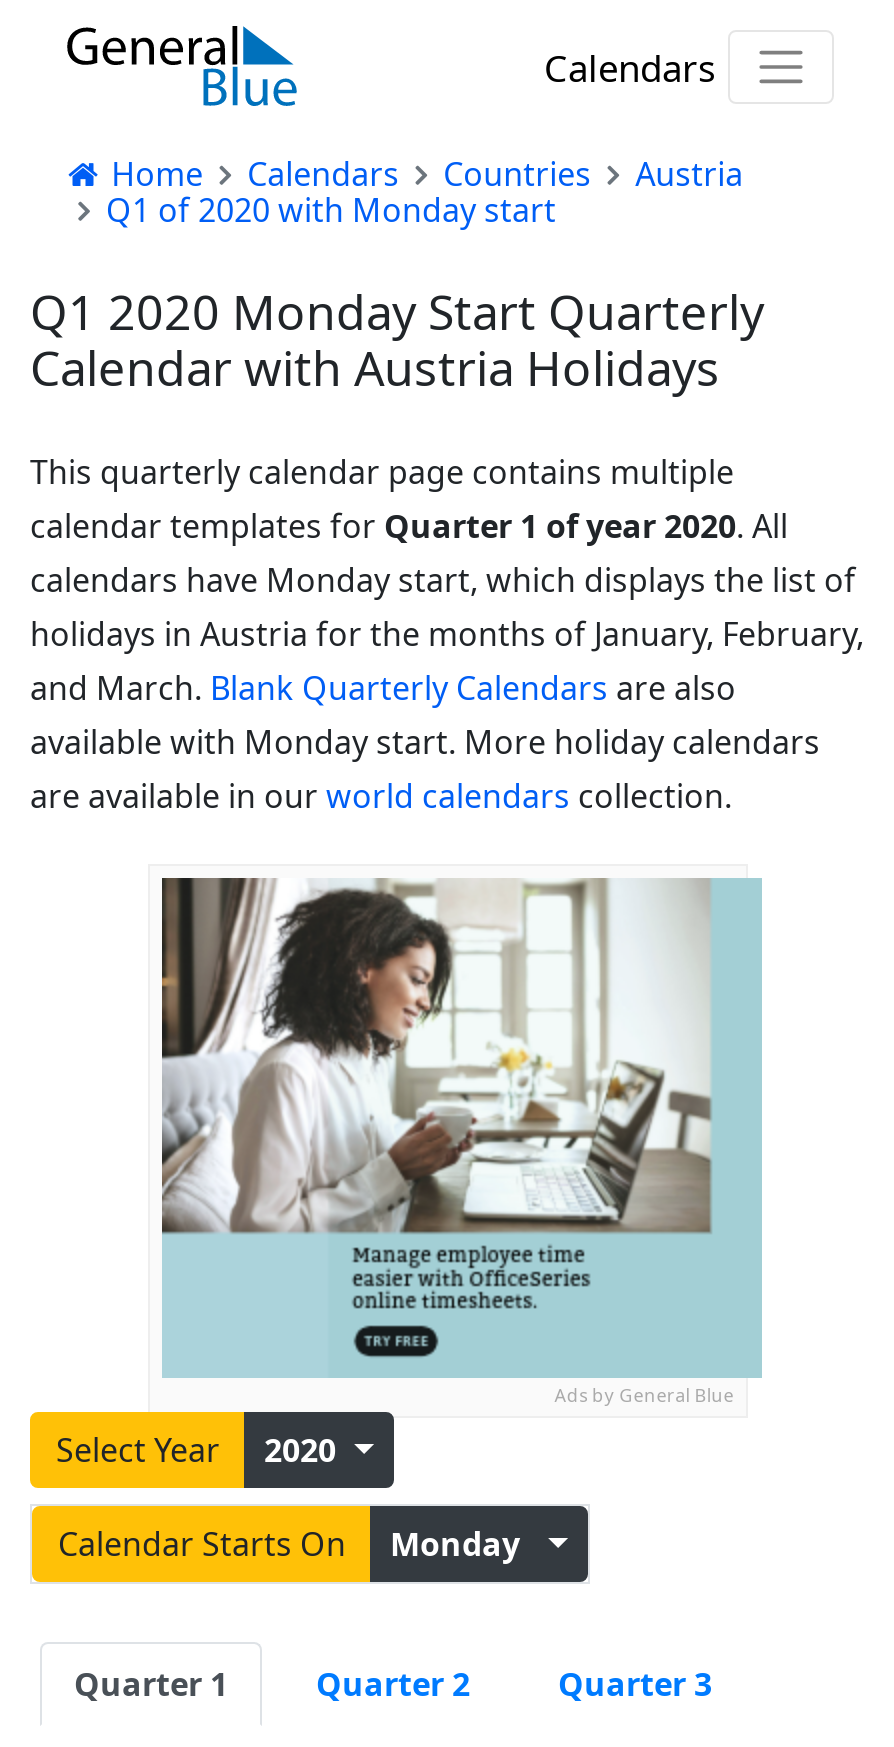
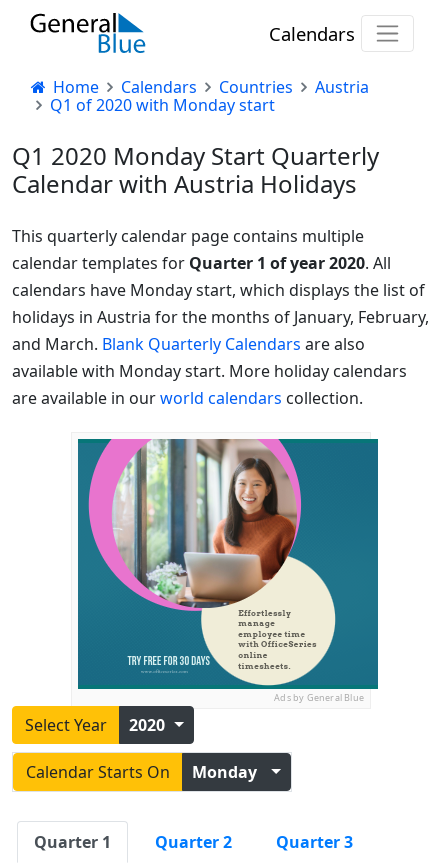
[160,876,760,1376] [image] -> [77,438,378,689] [image]

